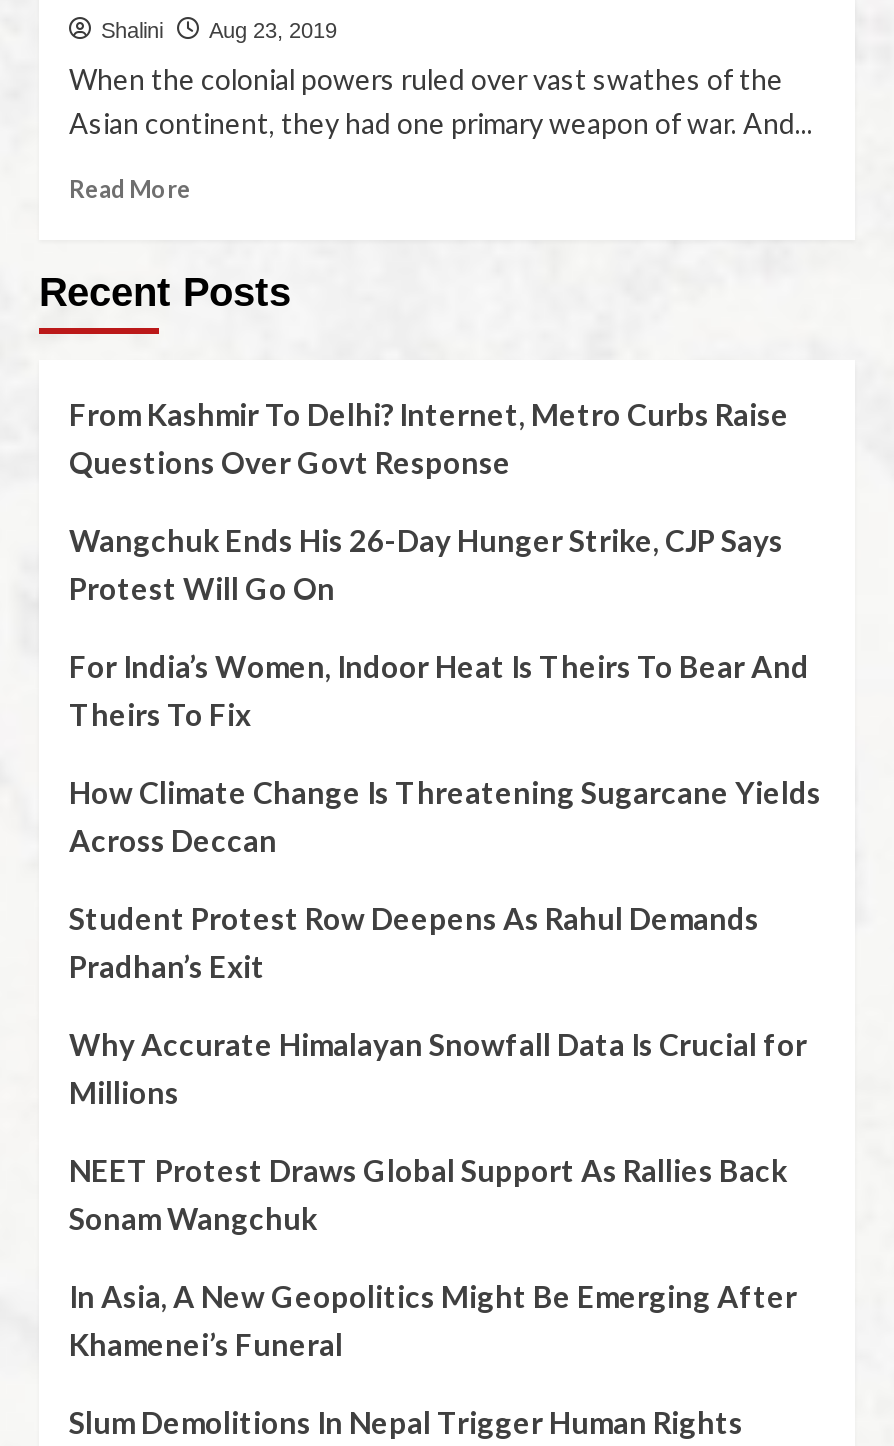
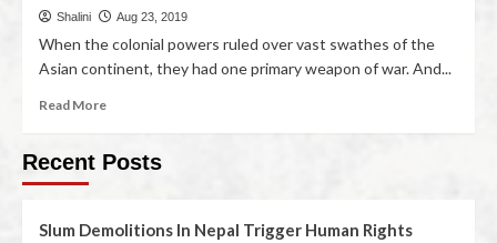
[69,396,821,1362] From Kashmir To Delhi? Internet, Metro Curbs Raise | Questions Over Govt Response | Wangchuk Ends His 26-Day Hunger Strike, CJP Says | Protest Will Go On | For India’s Women, Indoor Heat Is Theirs To Bear And | Theirs To Fix | How Climate Change Is Threatening Sugarcane Yields | Across Deccan | Student Protest Row Deepens As Rahul Demands | Pradhan’s Exit | Why Accurate Himalayan Snowfall Data Is Crucial for | Millions | NEET Protest Draws Global Support As Rallies Back | Sonam Wangchuk | In Asia, A New Geopolitics Might Be Emerging After | Khamenei’s Funeral -> none

